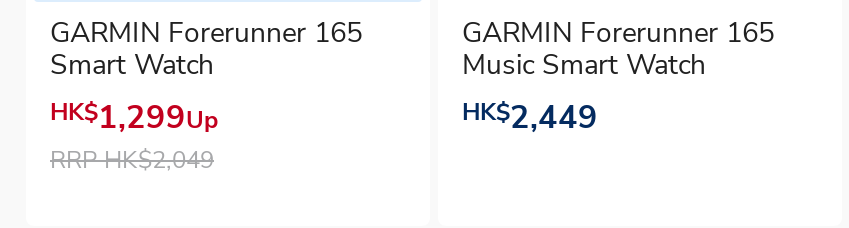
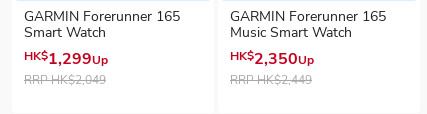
[462,96,598,140] HK$2,449 -> [230,48,314,88] HK$2,350 | Up | RRPHK$2,449

